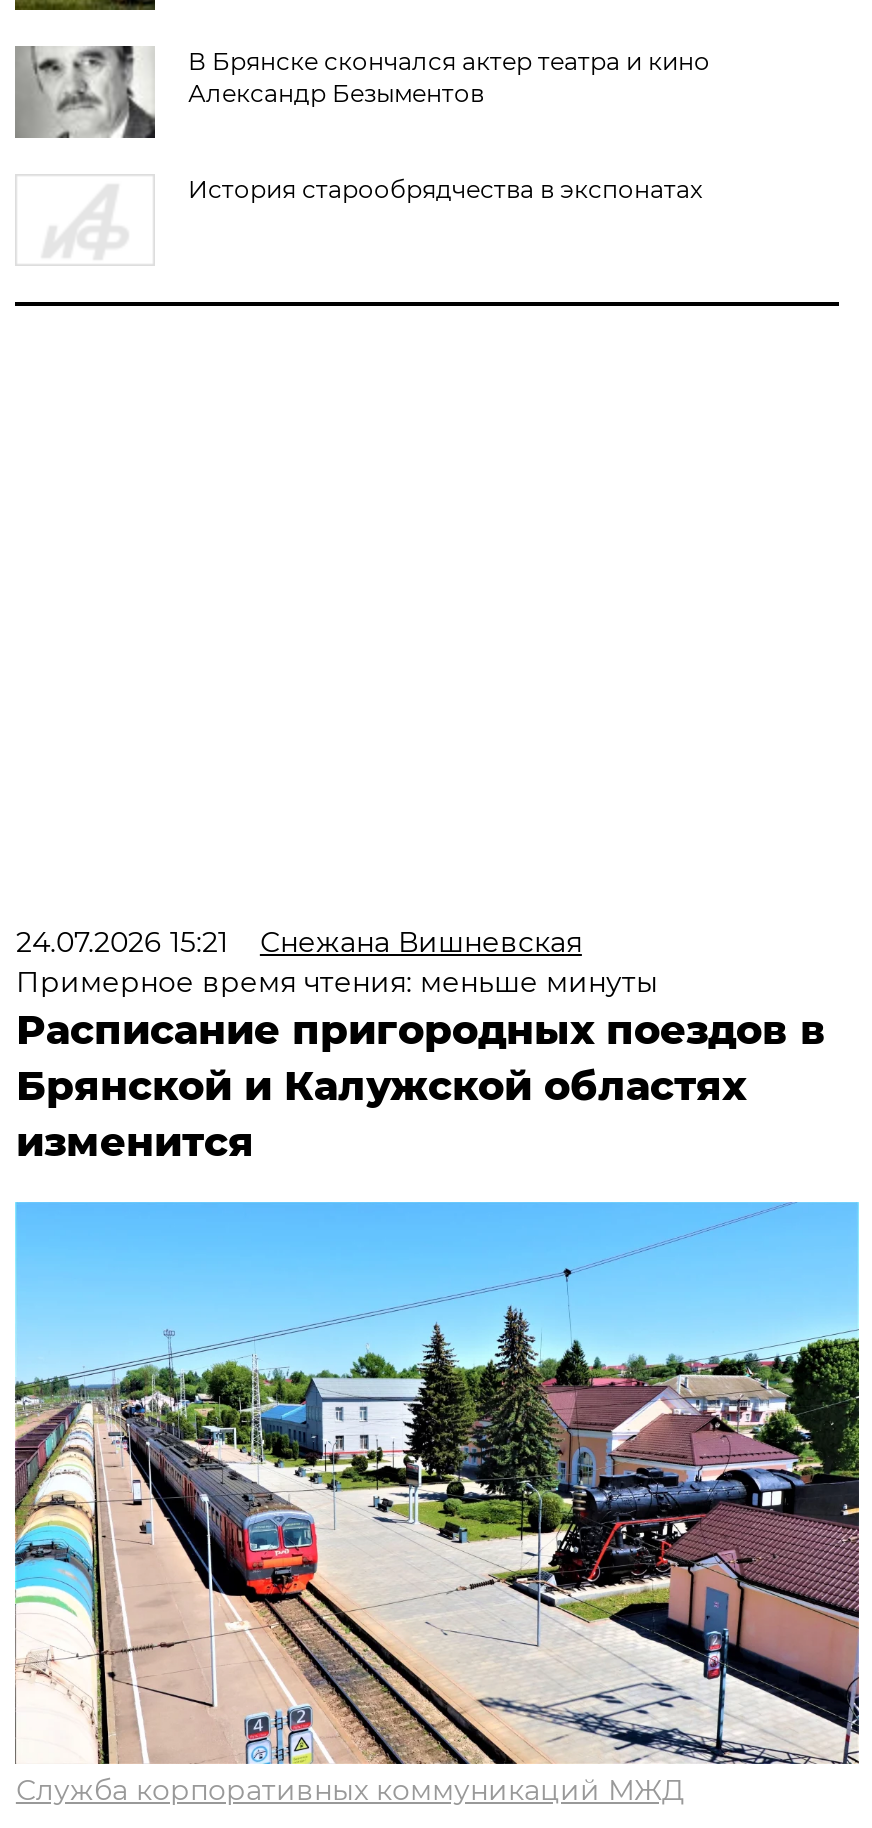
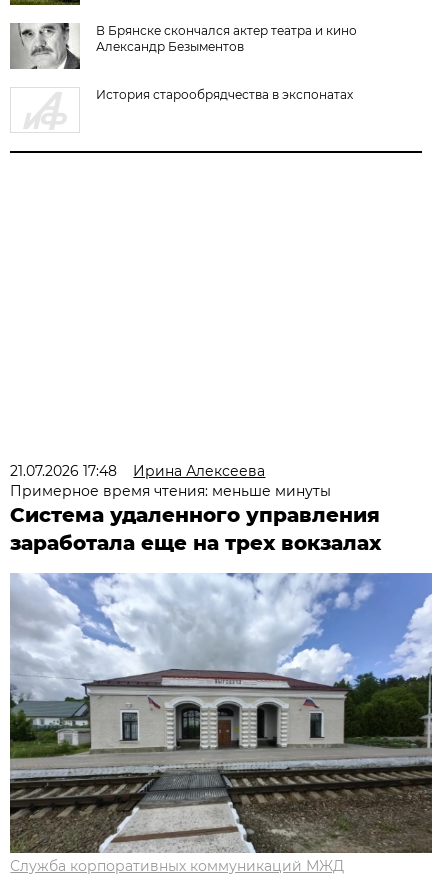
[16,924,582,960] 24.07.2026 15:21 | Снежана Вишневская -> [10,462,265,480] 21.07.2026 17:48 | Ирина Алексеева
[16,1006,826,1166] Расписание пригородных поездов в | Брянской и Калужской областях | изменится -> [10,503,381,555] Система удаленного управления | заработала еще на трех вокзалах
[13,1200,859,1766] [image] -> [9,573,433,854] [image]

